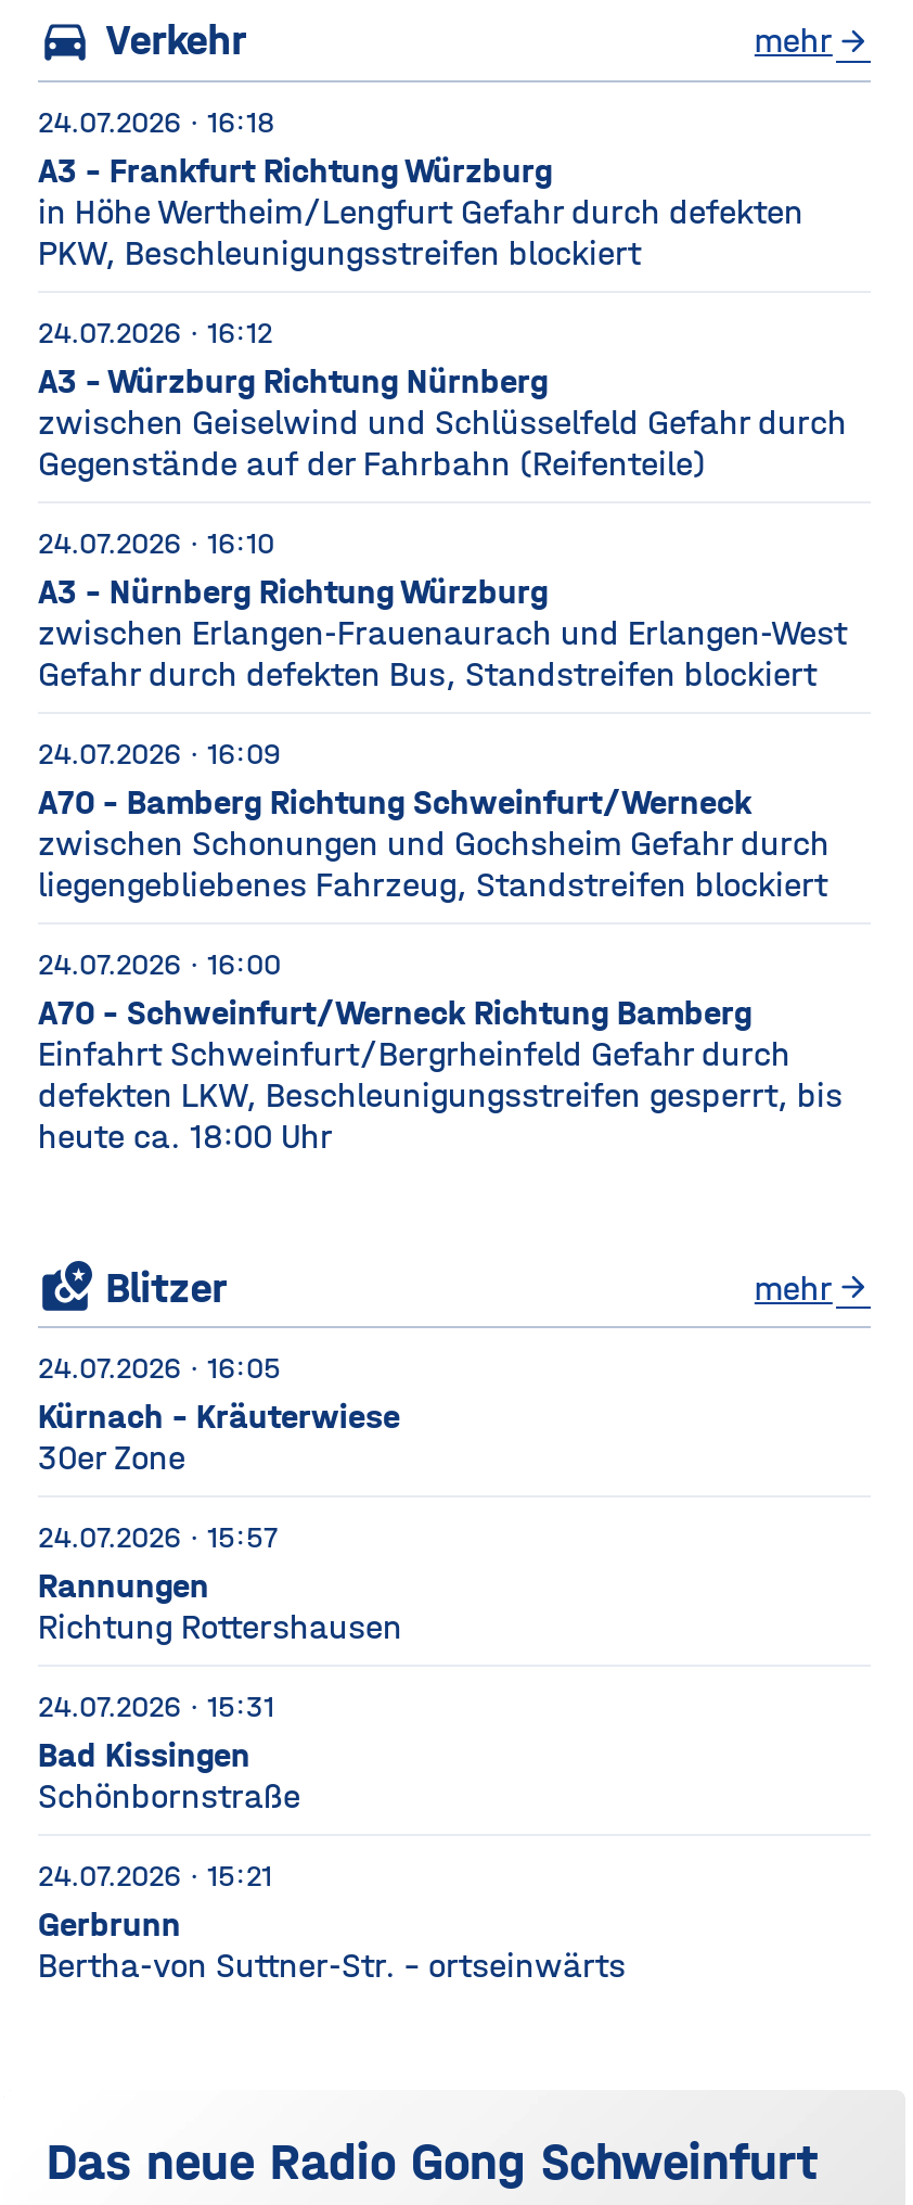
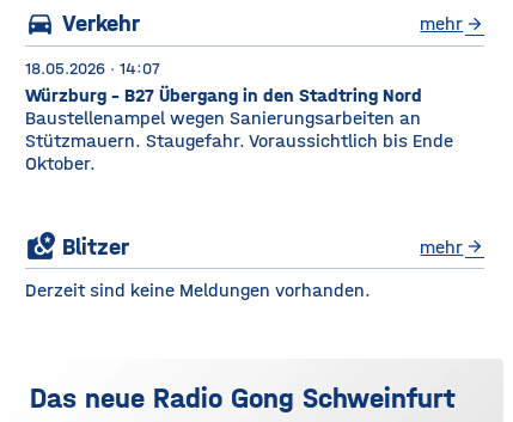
[38,104,847,1156] 24.07.2026 · 16:18 | A3 - Frankfurt Richtung Würzburg | in Höhe Wertheim/Lengfurt Gefahr durch defekten | PKW, Beschleunigungsstreifen blockiert | 24.07.2026 · 16:12 | A3 - Würzburg Richtung Nürnberg | zwischen Geiselwind und Schlüsselfeld Gefahr durch | Gegenstände auf der Fahrbahn (Reifenteile) | 24.07.2026 · 16:10 | A3 - Nürnberg Richtung Würzburg | zwischen Erlangen-Frauenaurach und Erlangen-West | Gefahr durch defekten Bus, Standstreifen blockiert | 24.07.2026 · 16:09 | A70 - Bamberg Richtung Schweinfurt/Werneck | zwischen Schonungen und Gochsheim Gefahr durch | liegengebliebenes Fahrzeug, Standstreifen blockiert | 24.07.2026 · 16:00 | A70 - Schweinfurt/Werneck Richtung Bamberg | Einfahrt Schweinfurt/Bergrheinfeld Gefahr durch | defekten LKW, Beschleunigungsstreifen gesperrt, bis | heute ca. 18:00 Uhr -> [25,58,453,174] 18.05.2026 · 14:07 | Würzburg - B27 Übergang in den Stadtring Nord | Baustellenampel wegen Sanierungsarbeiten an | Stützmauern. Staugefahr. Voraussichtlich bis Ende | Oktober.
[38,1351,626,1987] 24.07.2026 · 16:05 | Kürnach - Kräuterwiese | 30er Zone | 24.07.2026 · 15:57 | Rannungen | Richtung Rottershausen | 24.07.2026 · 15:31 | Bad Kissingen | Schönbornstraße | 24.07.2026 · 15:21 | Gerbrunn | Bertha-von Suttner-Str. - ortseinwärts -> [25,279,371,302] Derzeit sind keine Meldungen vorhanden.

